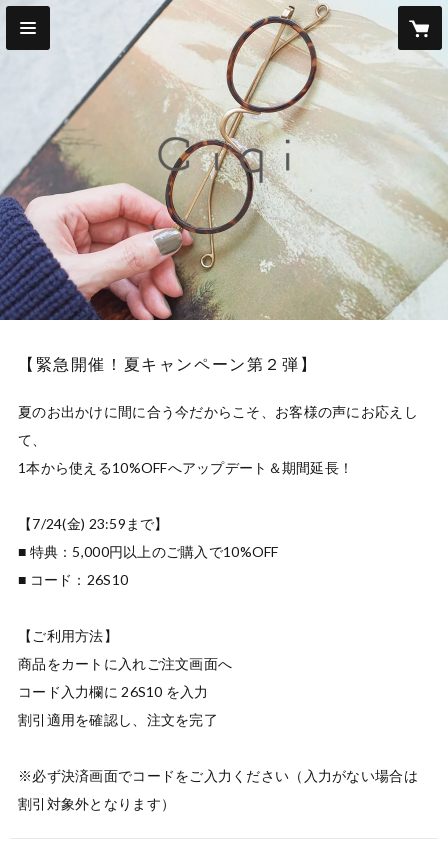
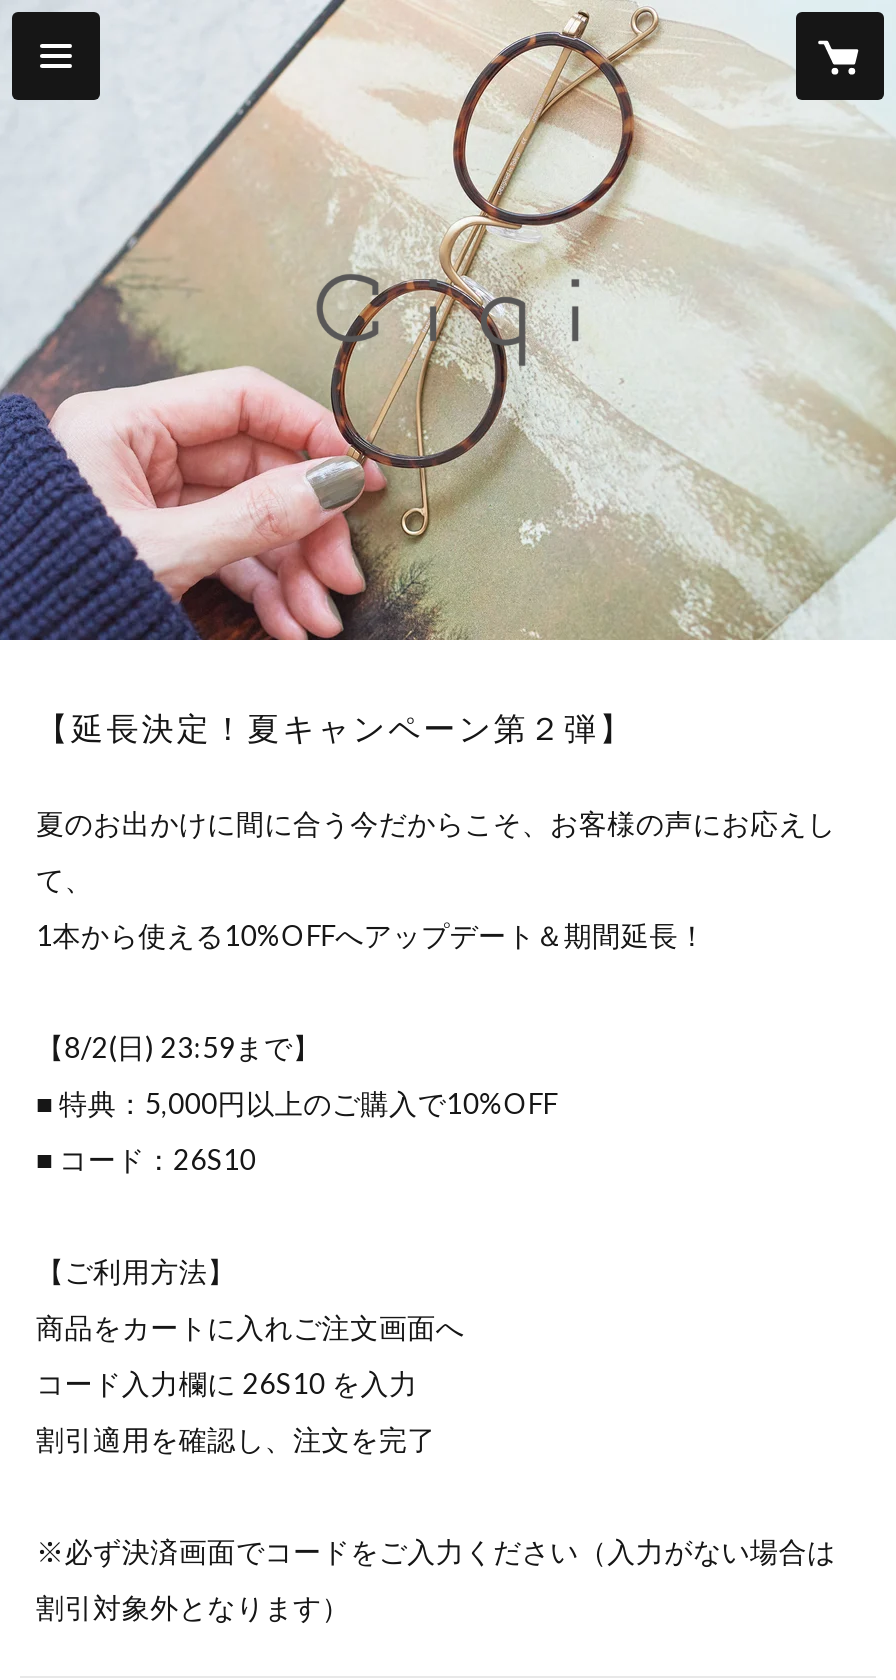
[18,354,317,373] 【緊急開催！夏キャンペーン第２弾】 -> [36,708,634,746] 【延長決定！夏キャンペーン第２弾】
[18,515,169,532] 【7/24(金) 23:59まで】 -> [36,1030,321,1064] 【8/2(日) 23:59まで】

